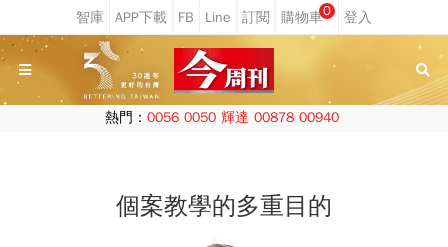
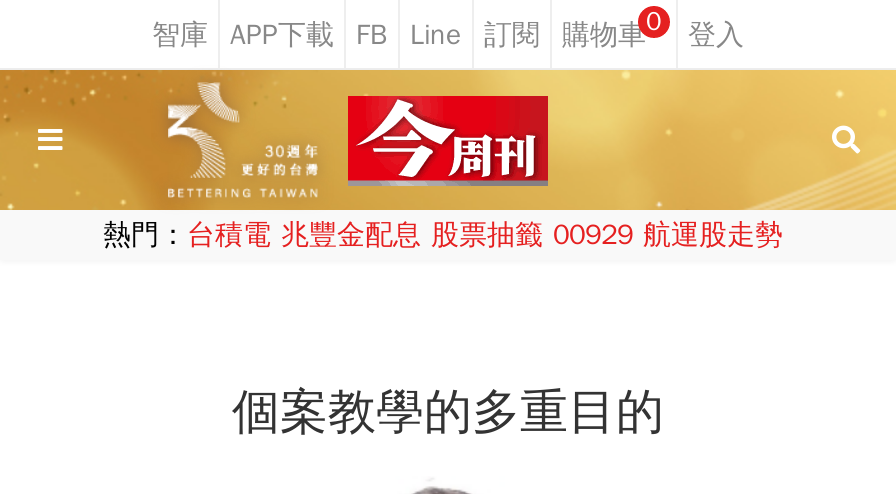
[104,109,338,126] 熱門：0056 0050 輝達 00878 00940 -> [103,218,783,252] 熱門：台積電 兆豐金配息 股票抽籤 00929 航運股走勢

